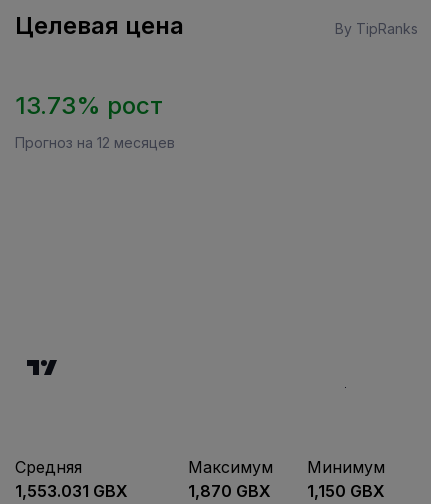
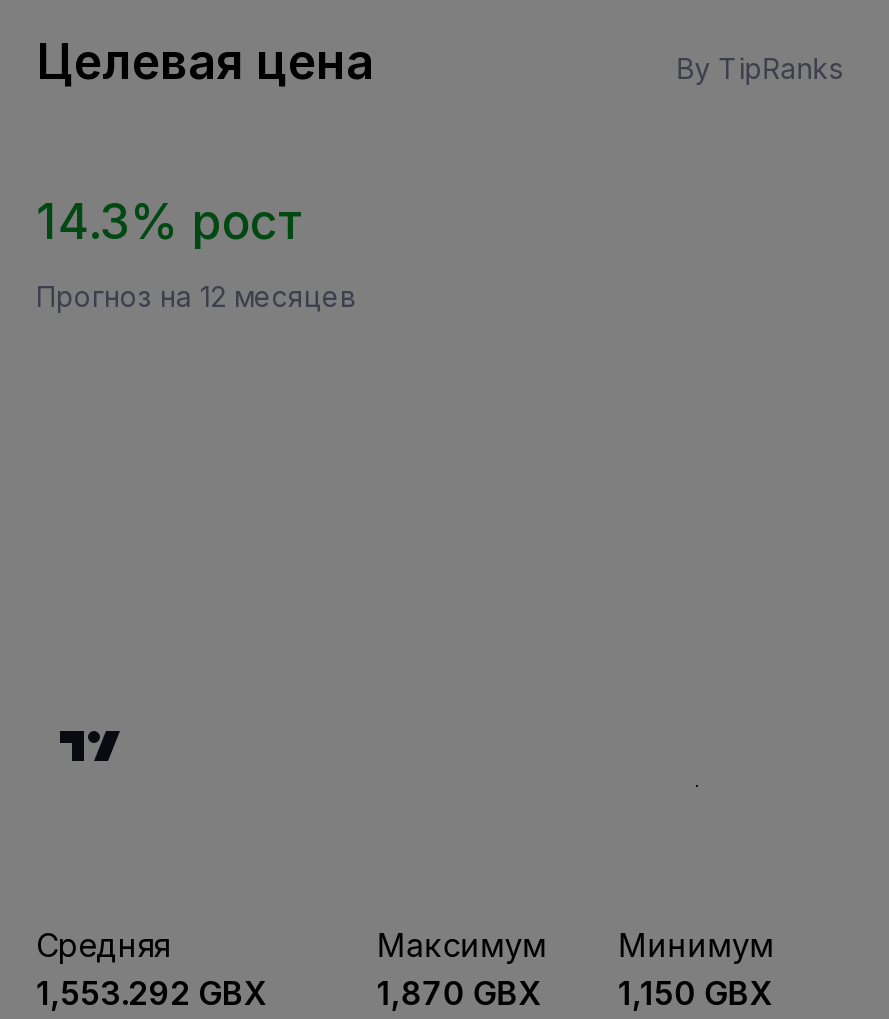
[15,91,163,120] 13.73% рост -> [36,193,304,251] 14.3% рост
[15,481,128,501] 1,553.031 GBX -> [36,973,268,1013] 1,553.292 GBX

